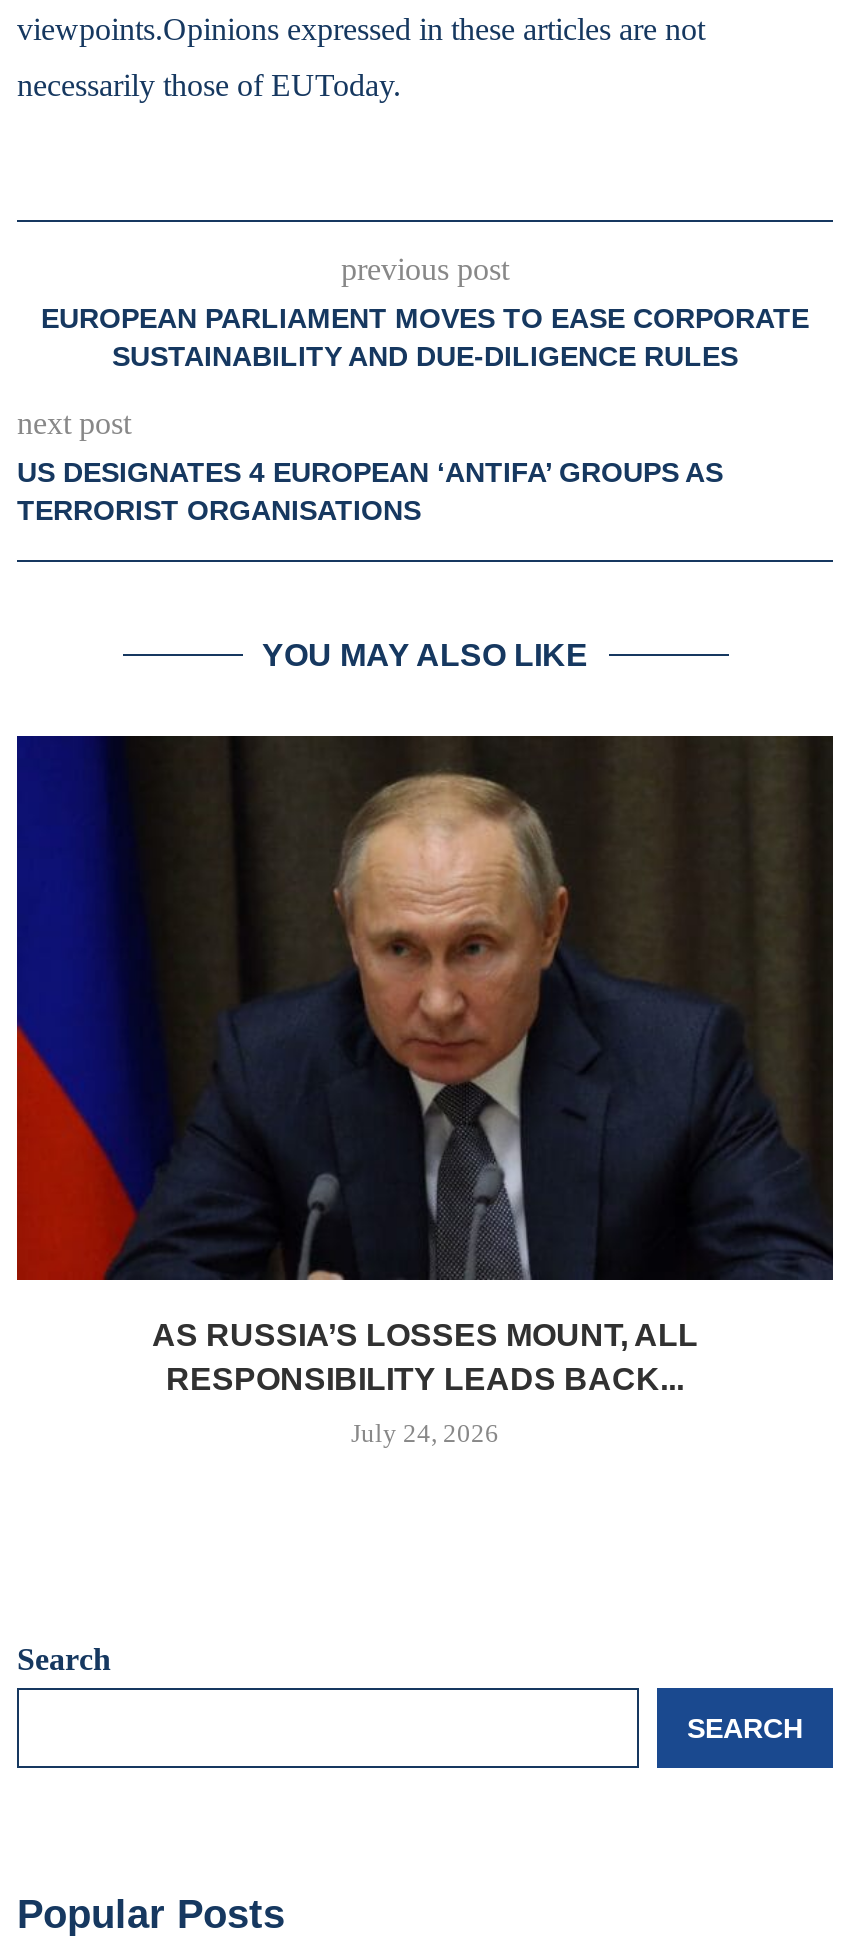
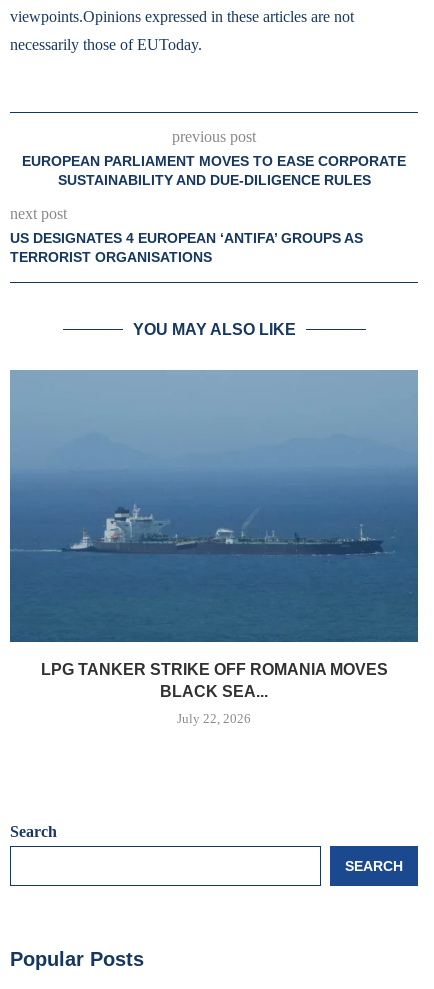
[15,736,835,1396] [image] | AS RUSSIA’S LOSSES MOUNT, ALL | RESPONSIBILITY LEADS BACK... -> [9,369,419,700] [image] | LPG TANKER STRIKE OFF ROMANIA MOVES | BLACK SEA...
[351,1418,499,1448] July 24, 2026 -> [177,711,251,726] July 22, 2026

